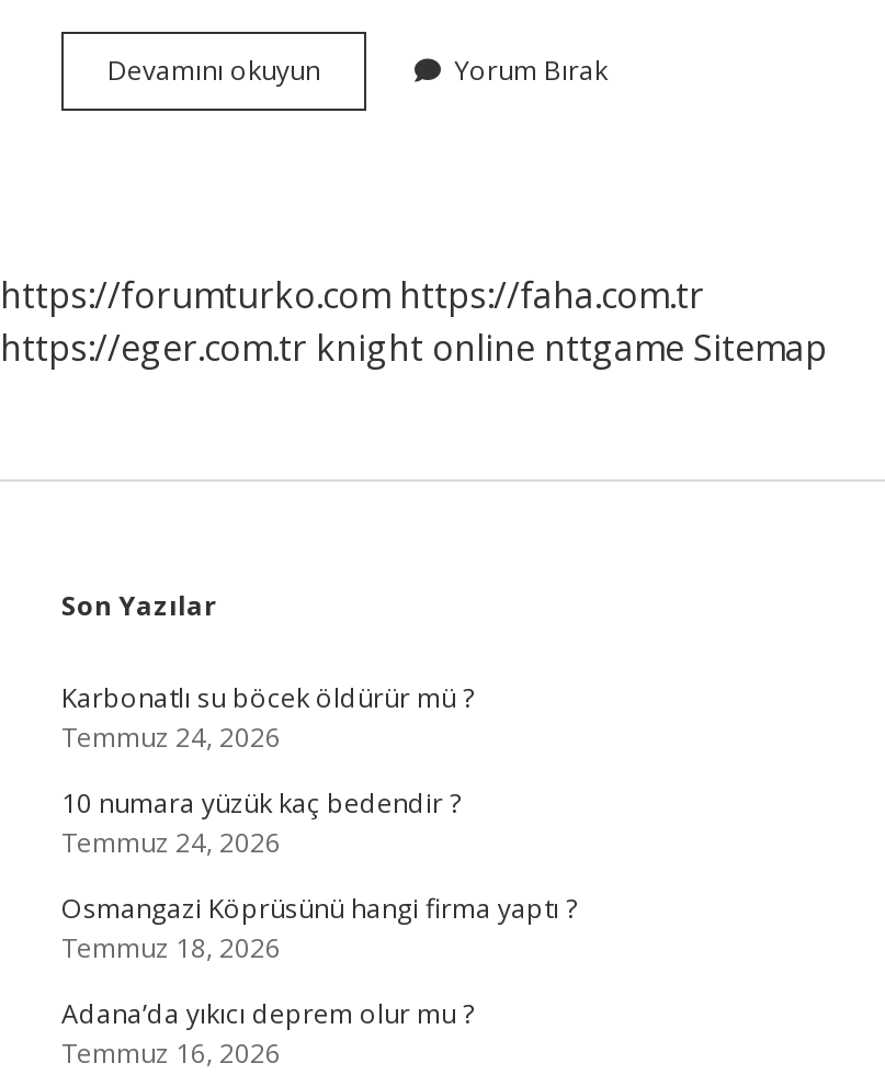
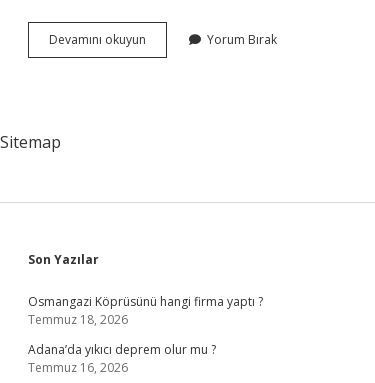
[0,271,827,372] https://forumturko.com https://faha.com.tr | https://eger.com.tr knight online nttgame Sitemap -> [0,131,61,153] Sitemap
[61,679,474,861] Karbonatlı su böcek öldürür mü ? | Temmuz 24, 2026 | 10 numara yüzük kaç bedendir ? | Temmuz 24, 2026 -> none

